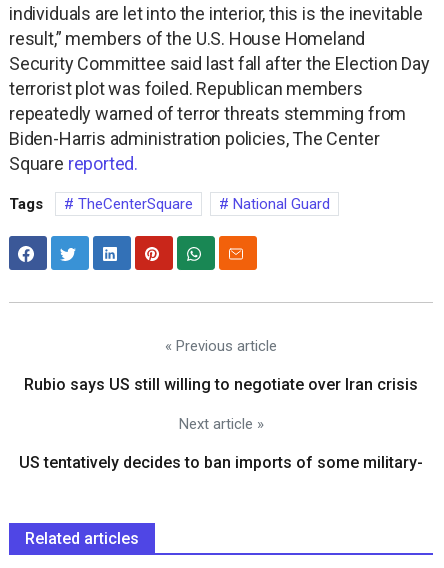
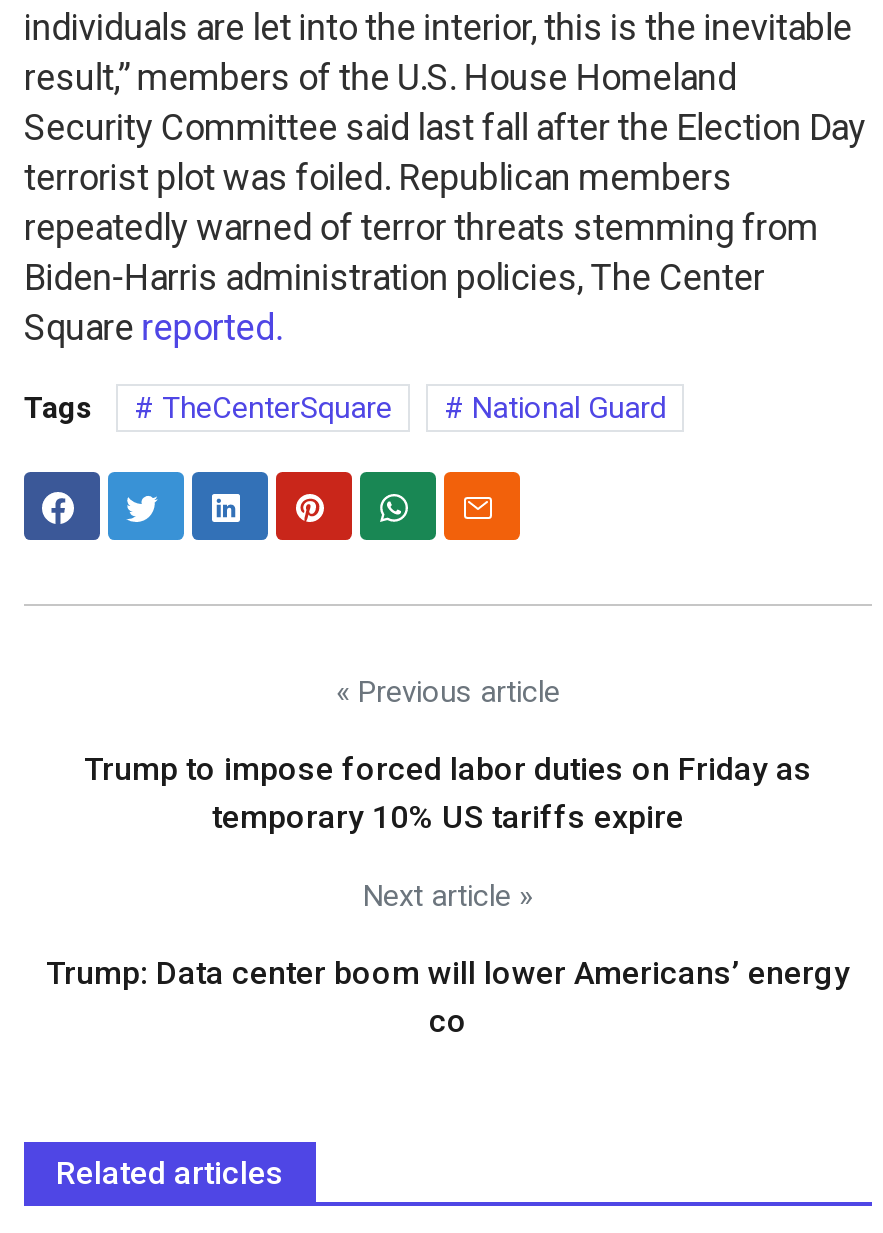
[24,375,418,394] Rubio says US still willing to negotiate over Iran crisis -> [84,751,812,837] Trump to impose forced labor duties on Friday as | temporary 10% US tariffs expire
[19,453,423,472] US tentatively decides to ban imports of some military- -> [46,955,850,1041] Trump: Data center boom will lower Americans’ energy | co

